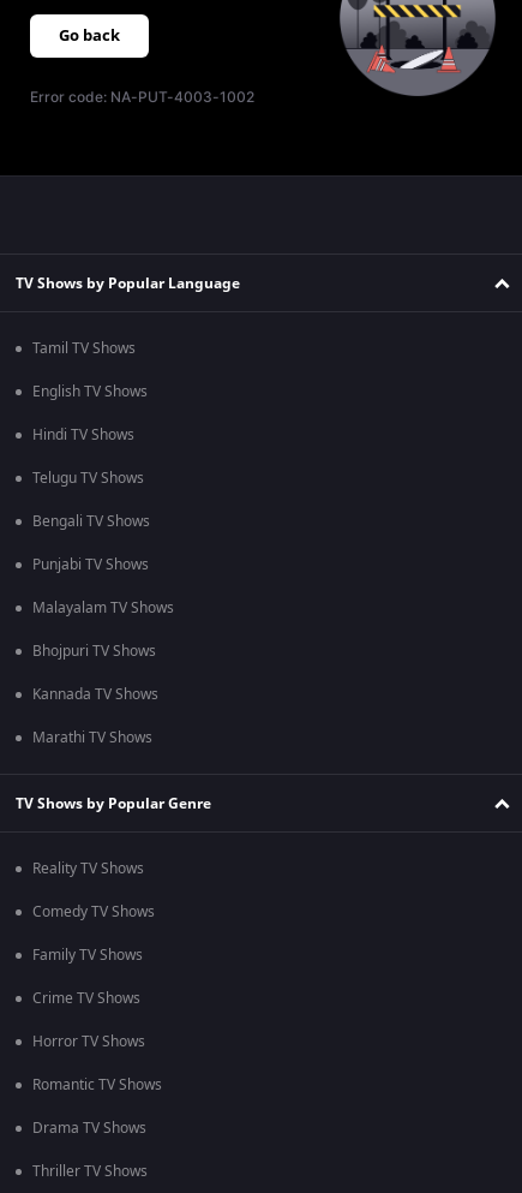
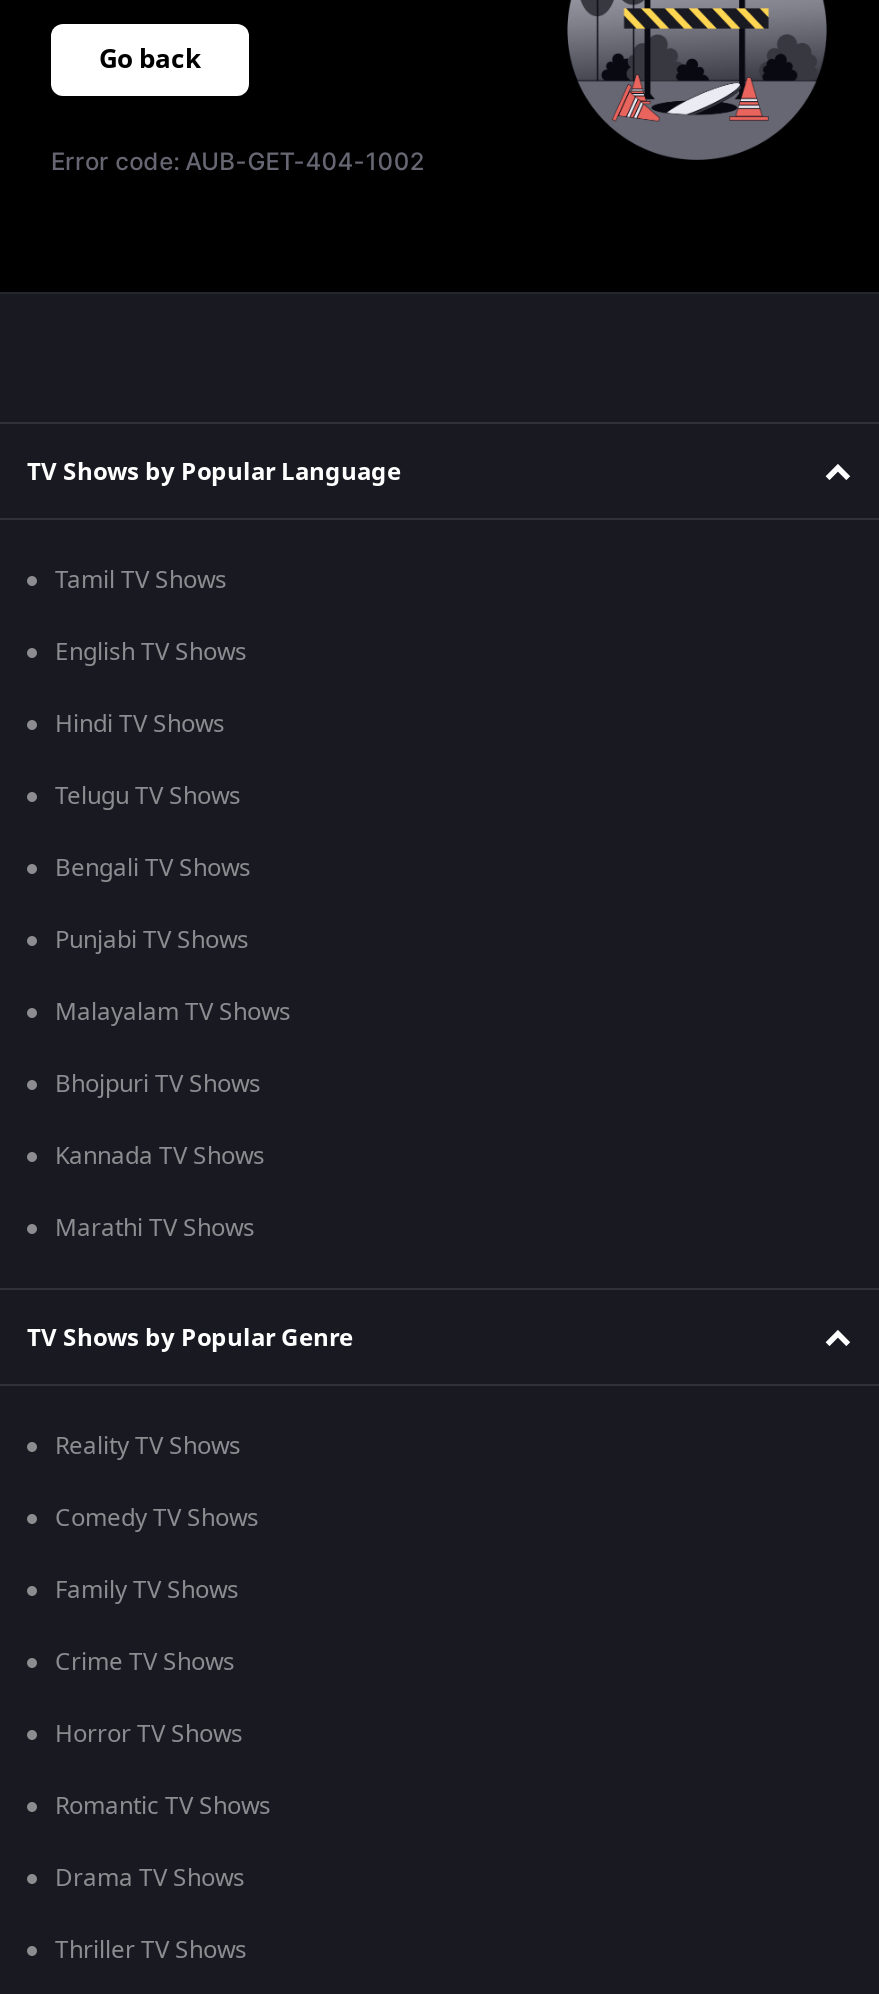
[30,88,255,106] Error code: NA-PUT-4003-1002 -> [51,146,424,176] Error code: AUB-GET-404-1002

